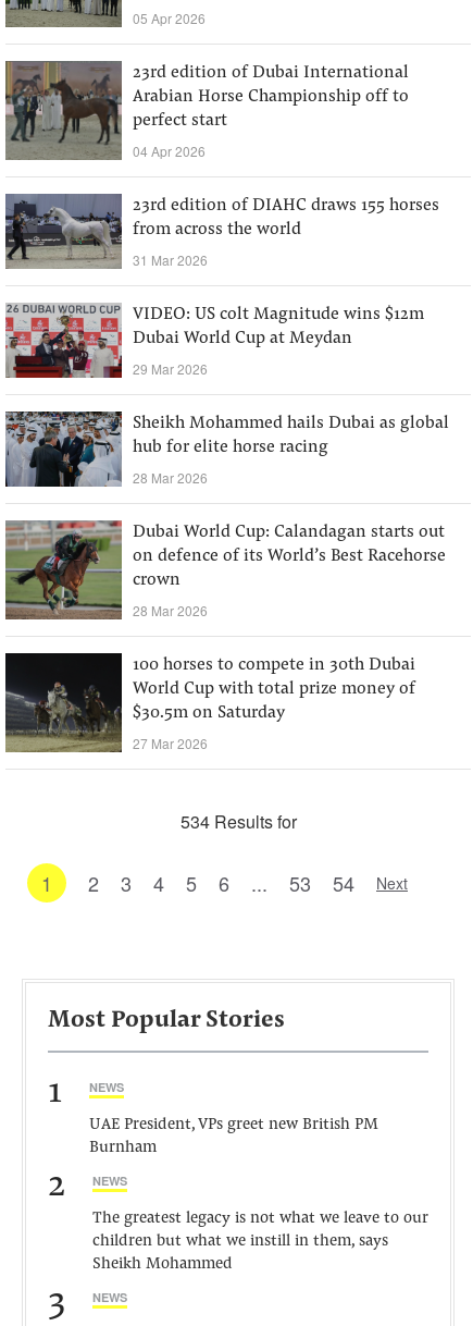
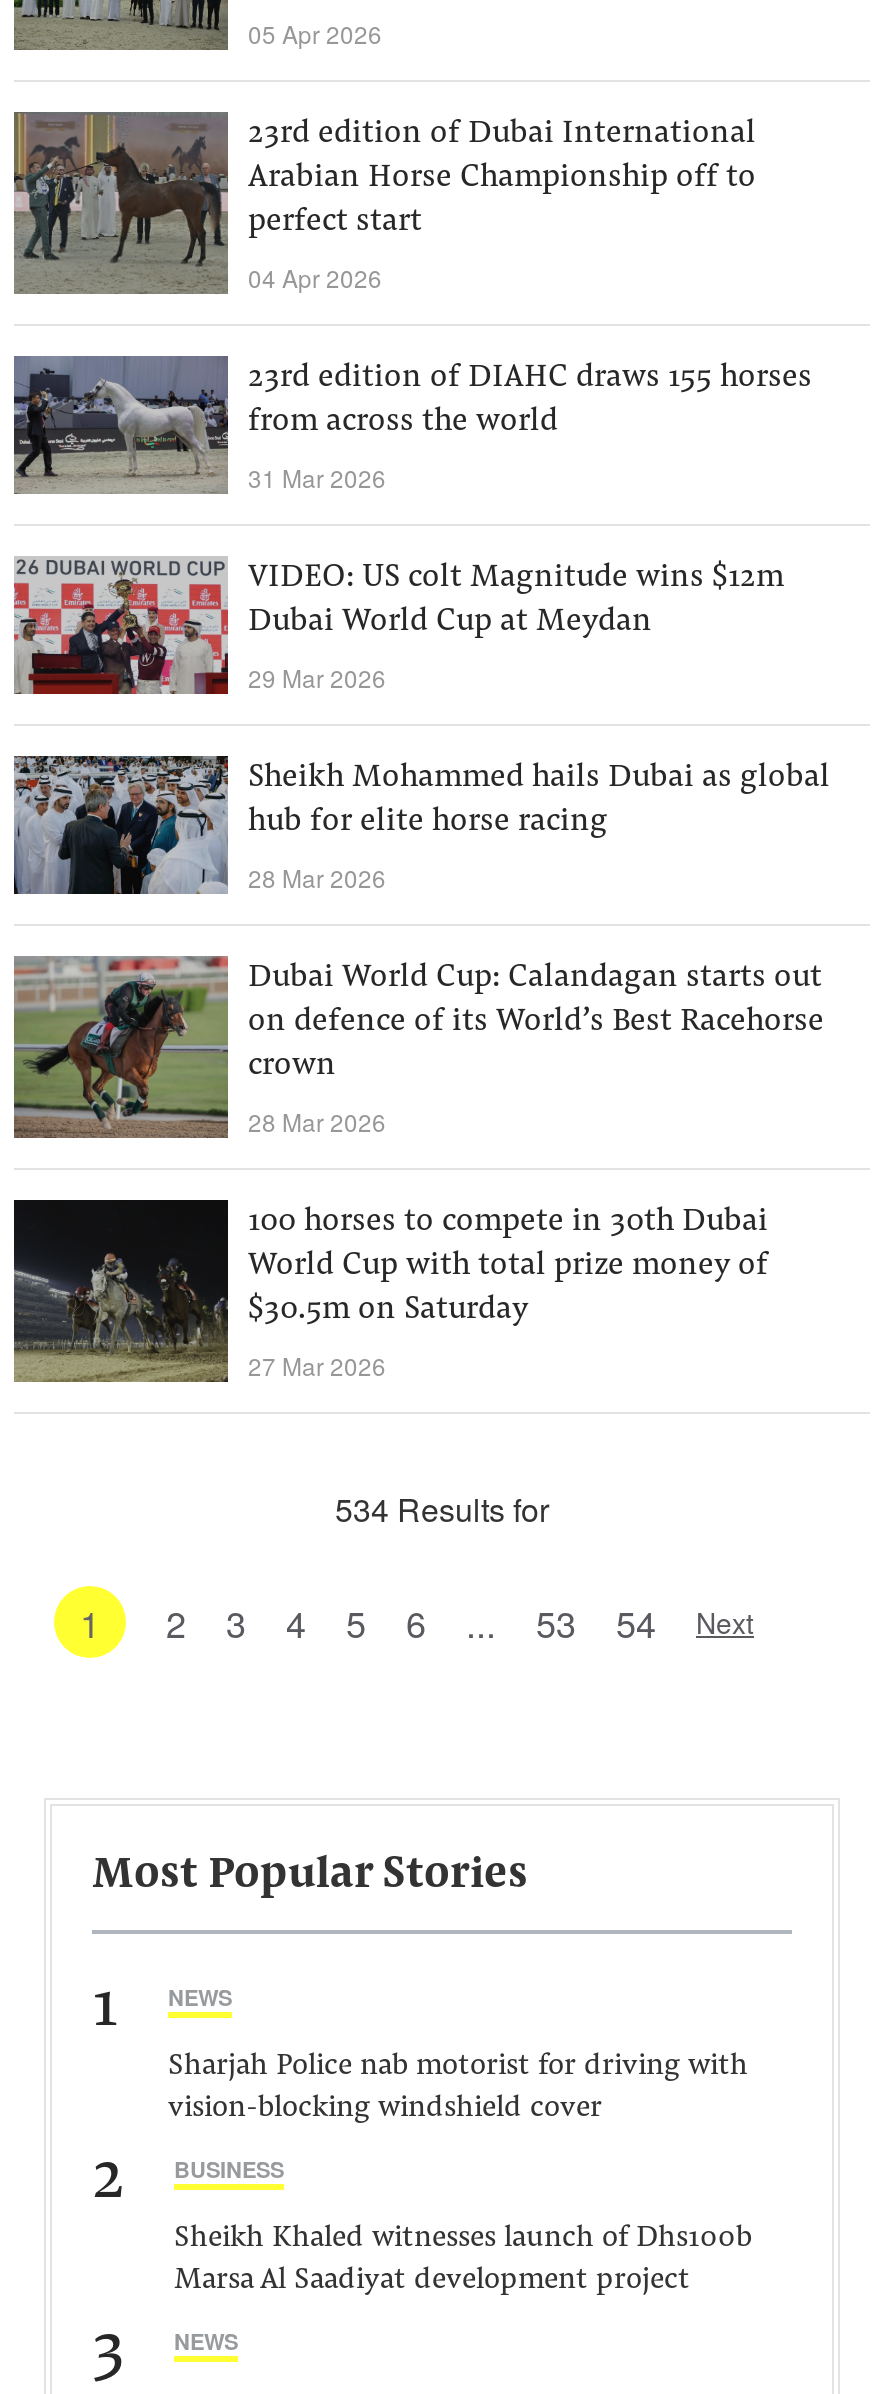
[89,1117,378,1156] UAE President, VPs greet new British PM | Burnham -> [168,2052,748,2124] Sharjah Police nab motorist for driving with | vision-blocking windshield cover
[92,1172,127,1189] NEWS -> [174,2154,284,2184] BUSINESS
[92,1211,428,1273] The greatest legacy is not what we leave to our | children but what we instill in them, says | Sheikh Mohammed -> [174,2224,752,2296] Sheikh Khaled witnesses launch of Dhs100b | Marsa Al Saadiyat development project

